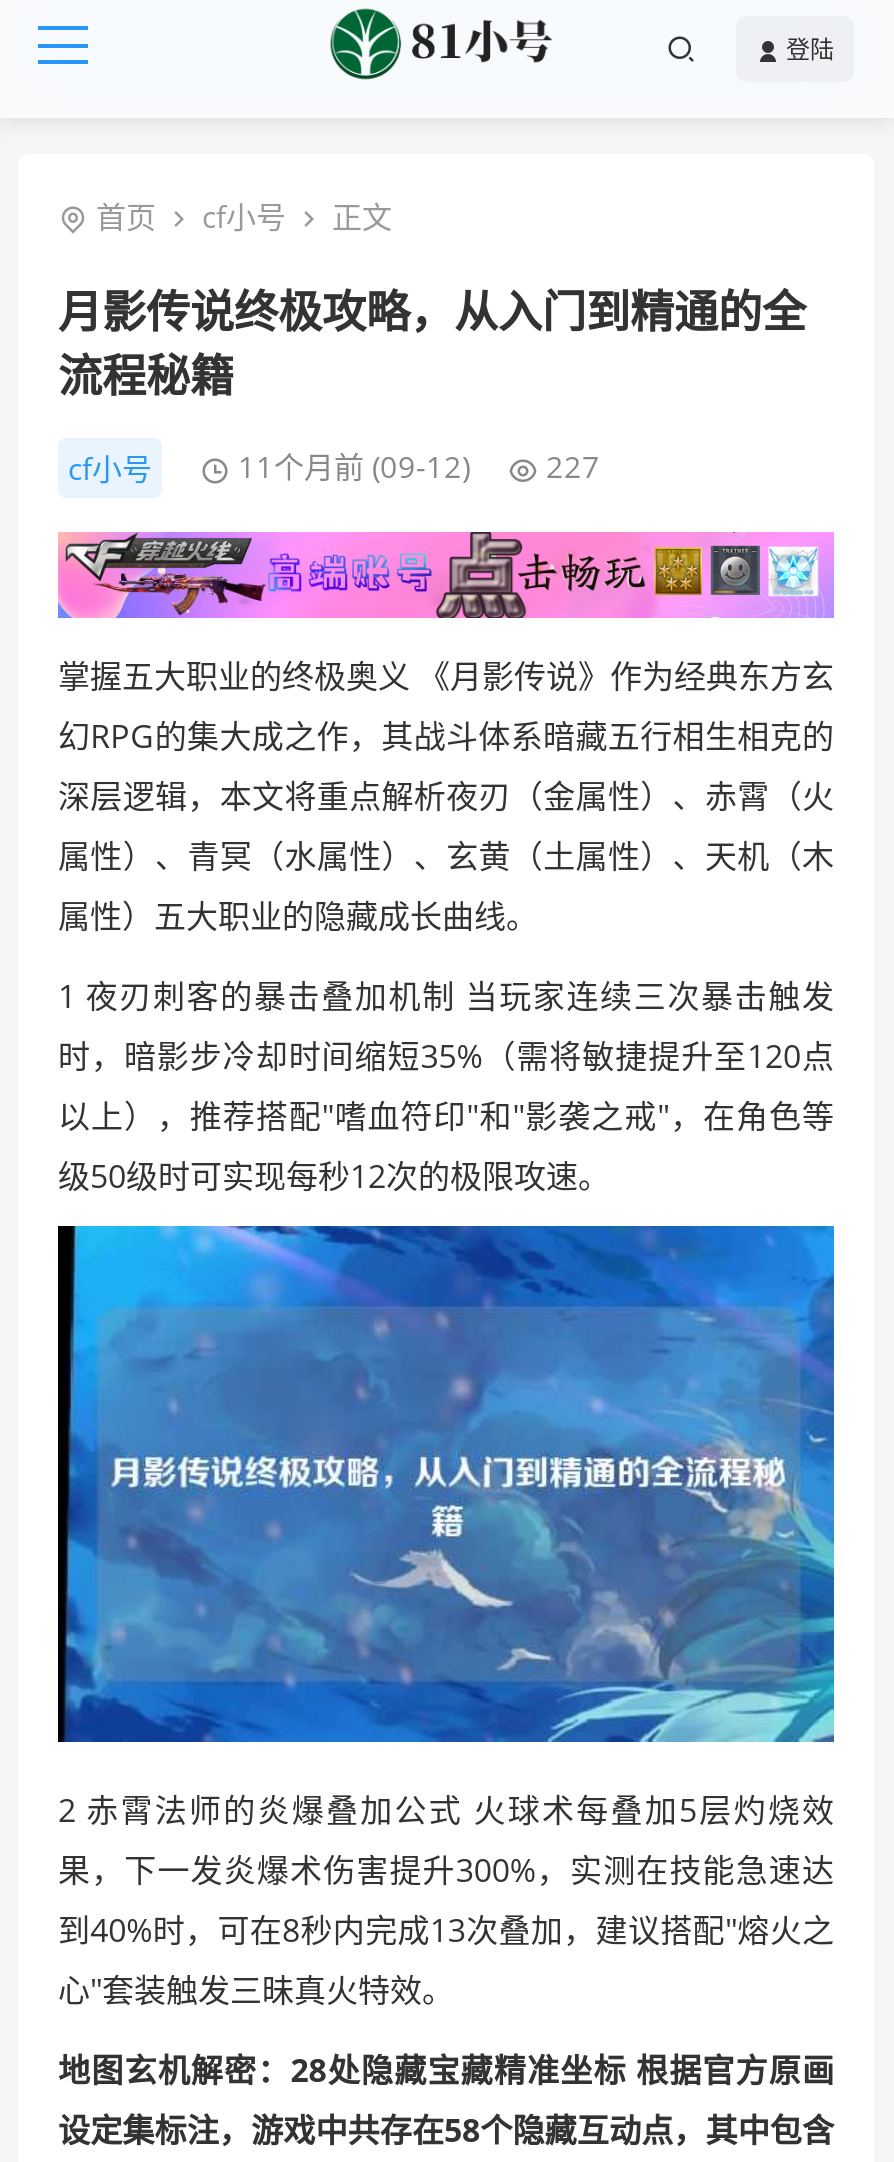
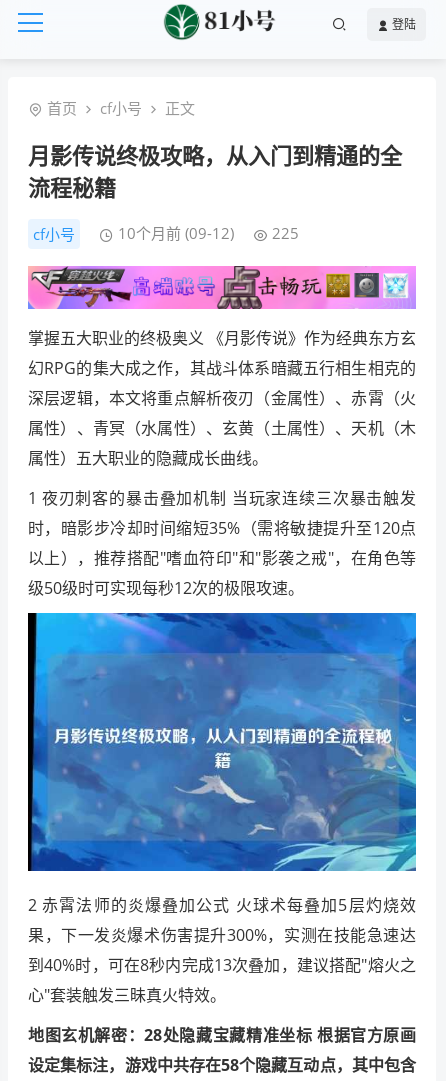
[238,446,470,486] 11个月前 (09-12) -> [118,223,234,243] 10个月前 (09-12)
[538,446,600,486] 227 -> [268,223,299,243] 225

